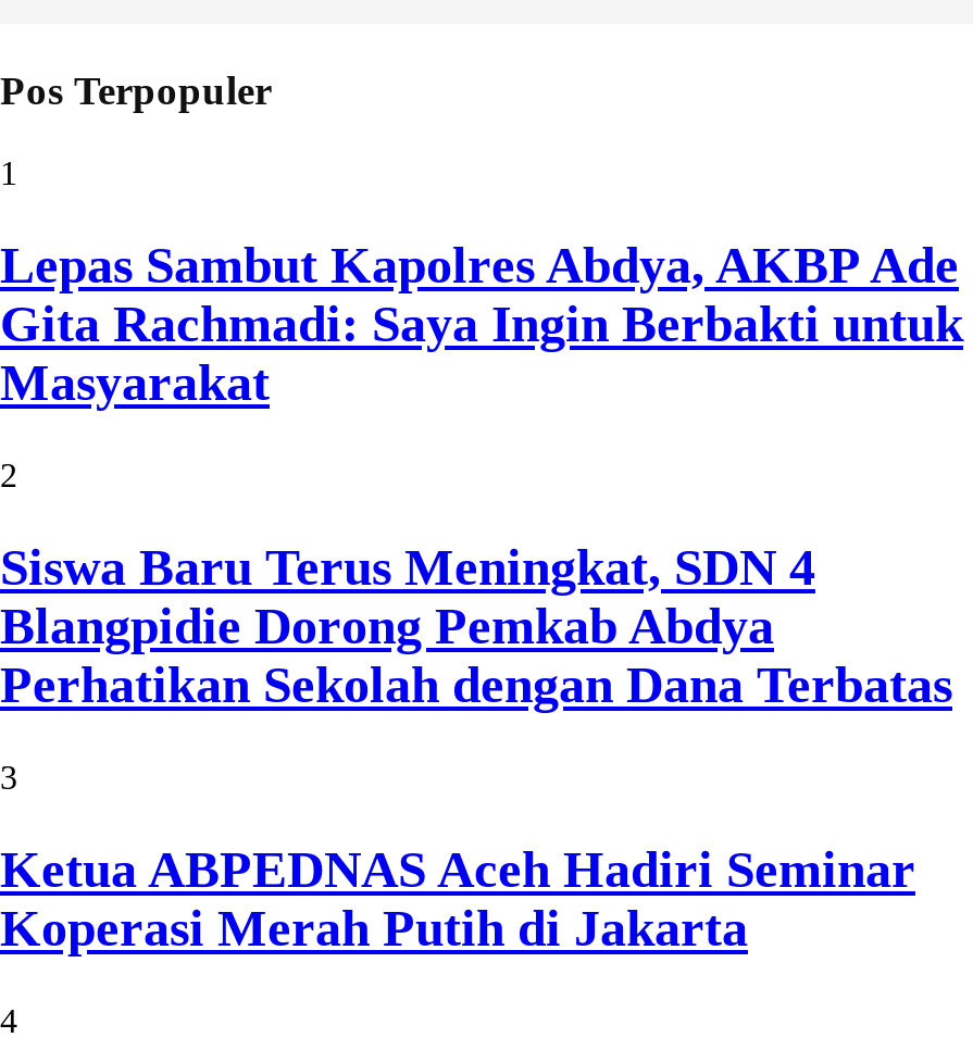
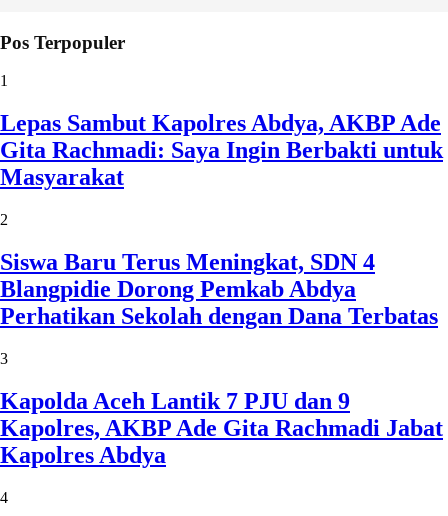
[0,841,915,956] Ketua ABPEDNAS Aceh Hadiri Seminar | Koperasi Merah Putih di Jakarta -> [0,388,443,468] Kapolda Aceh Lantik 7 PJU dan 9 | Kapolres, AKBP Ade Gita Rachmadi Jabat | Kapolres Abdya

